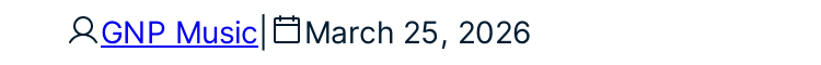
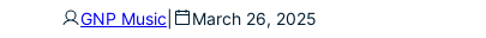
[304,13,532,50] March 25, 2026 -> [192,8,317,28] March 26, 2025

